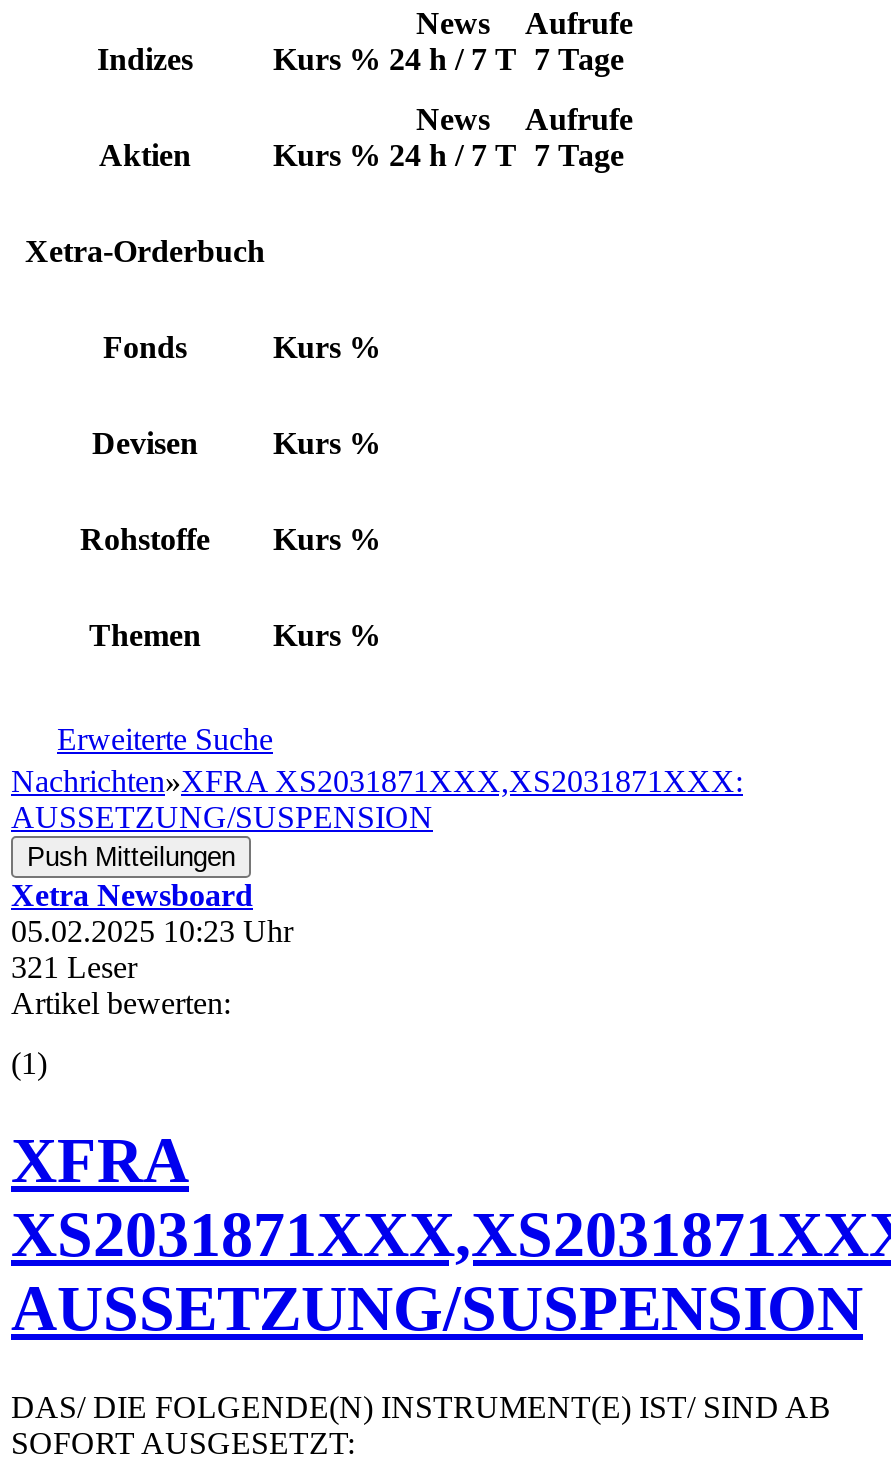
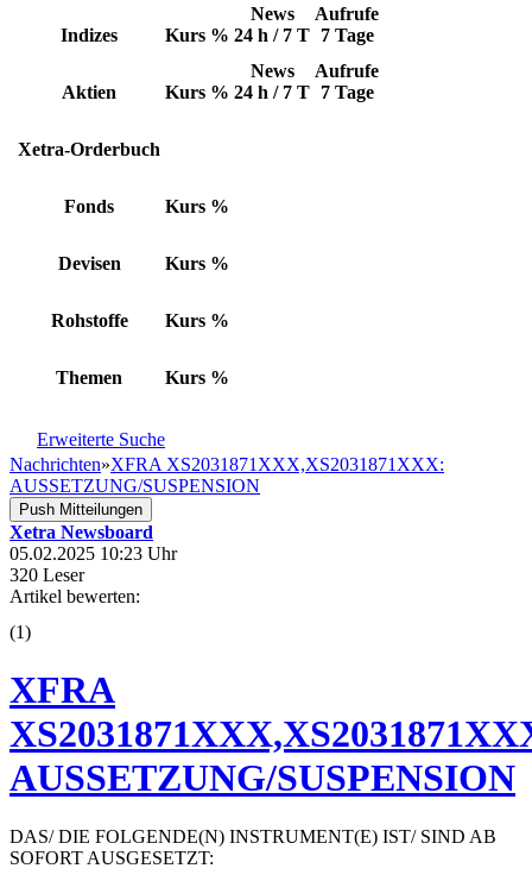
[11,950,137,984] 321 Leser -> [9,565,84,585] 320 Leser

